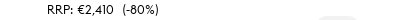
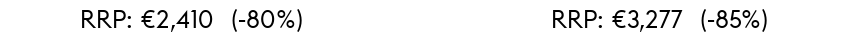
none -> [551,5,769,35] RRP: €3,277 (-85%)

